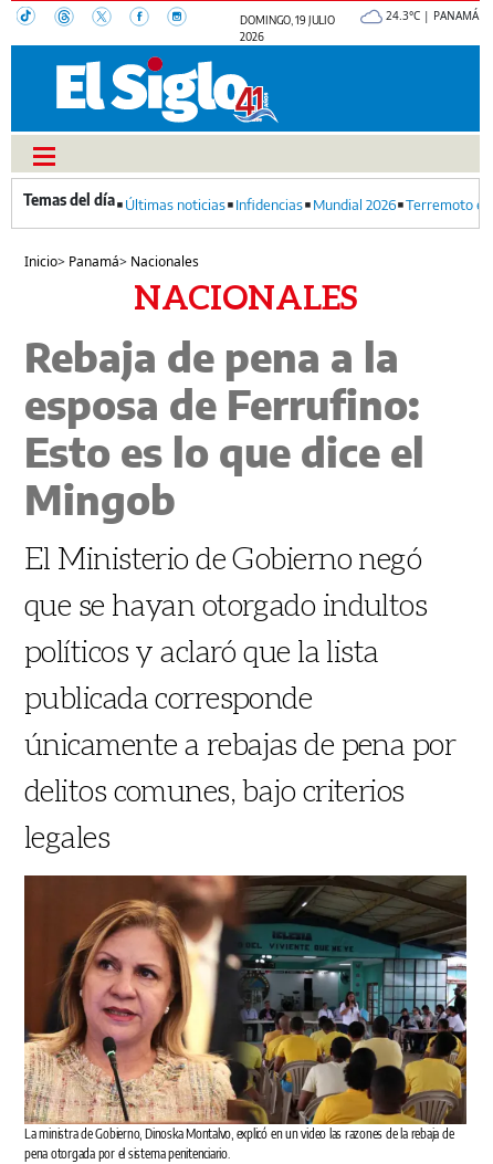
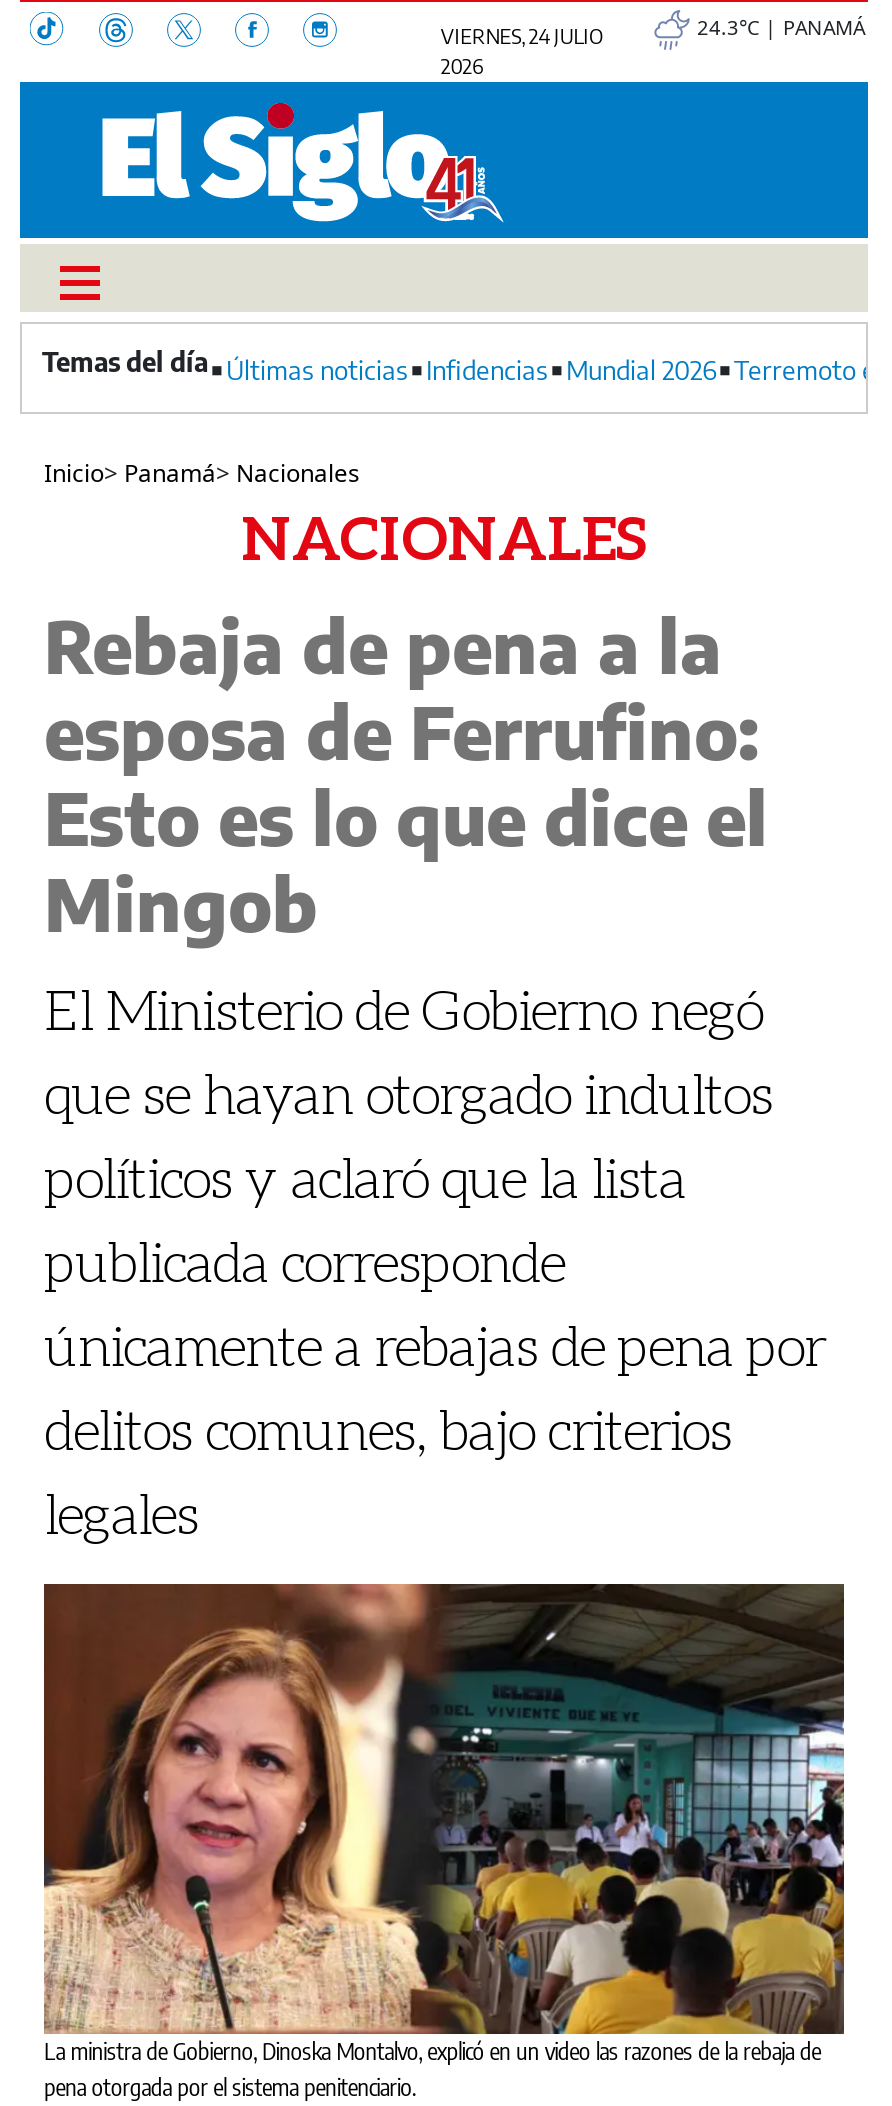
[240,13,335,27] DOMINGO, 19 JULIO -> [441,24,603,48] VIERNES, 24 JULIO

